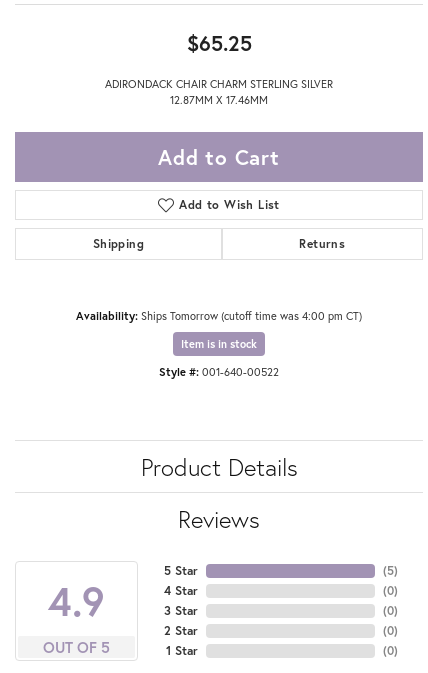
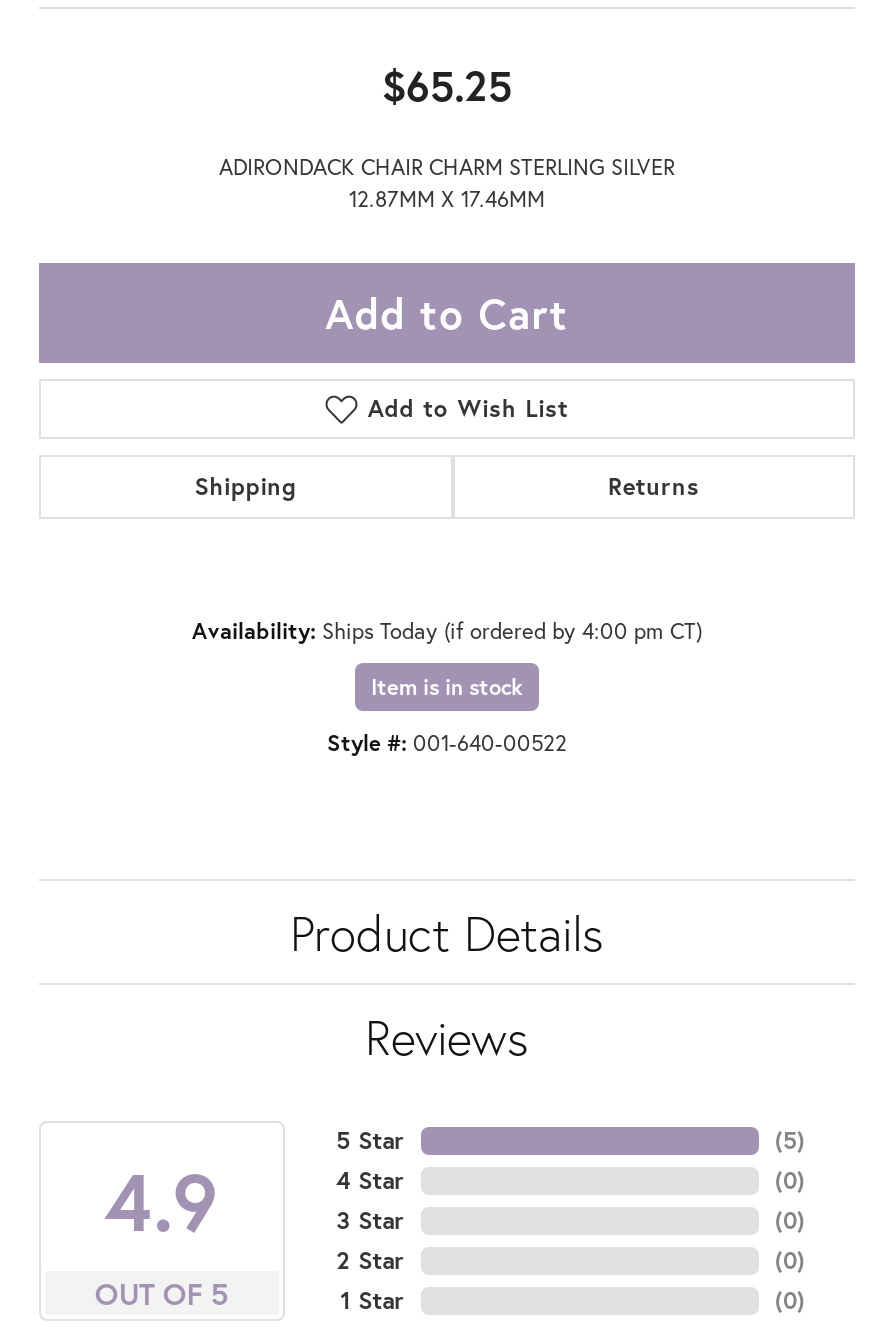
[76,308,362,323] Availability: Ships Tomorrow (cutoff time was 4:00 pm CT) -> [192,616,702,646] Availability: Ships Today (if ordered by 4:00 pm CT)

